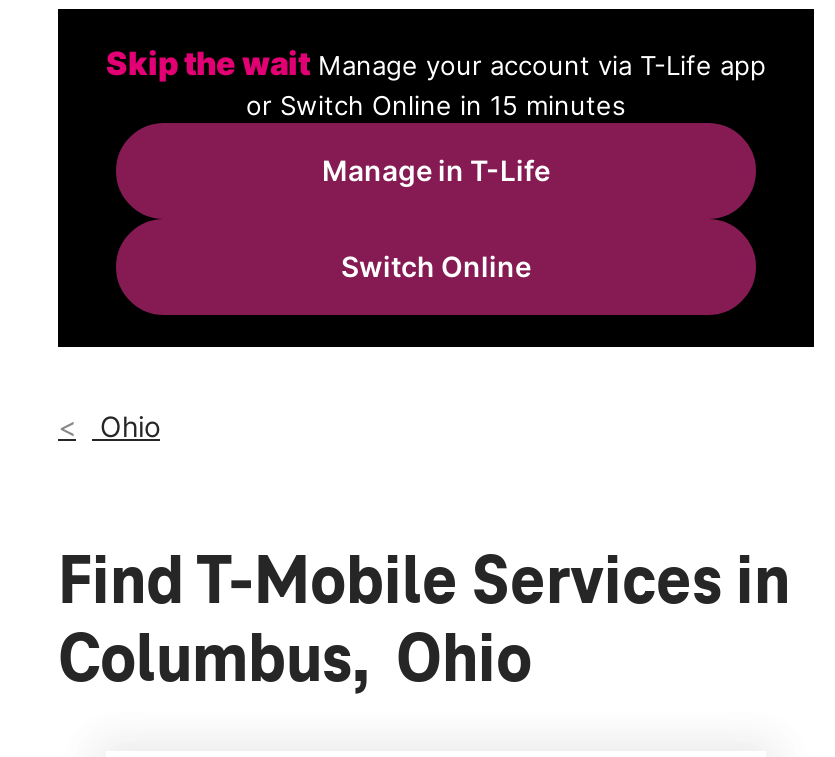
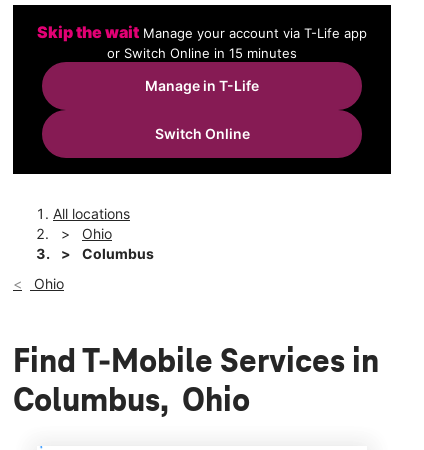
none -> [53,205,154,262] All locations | Ohio | Columbus

